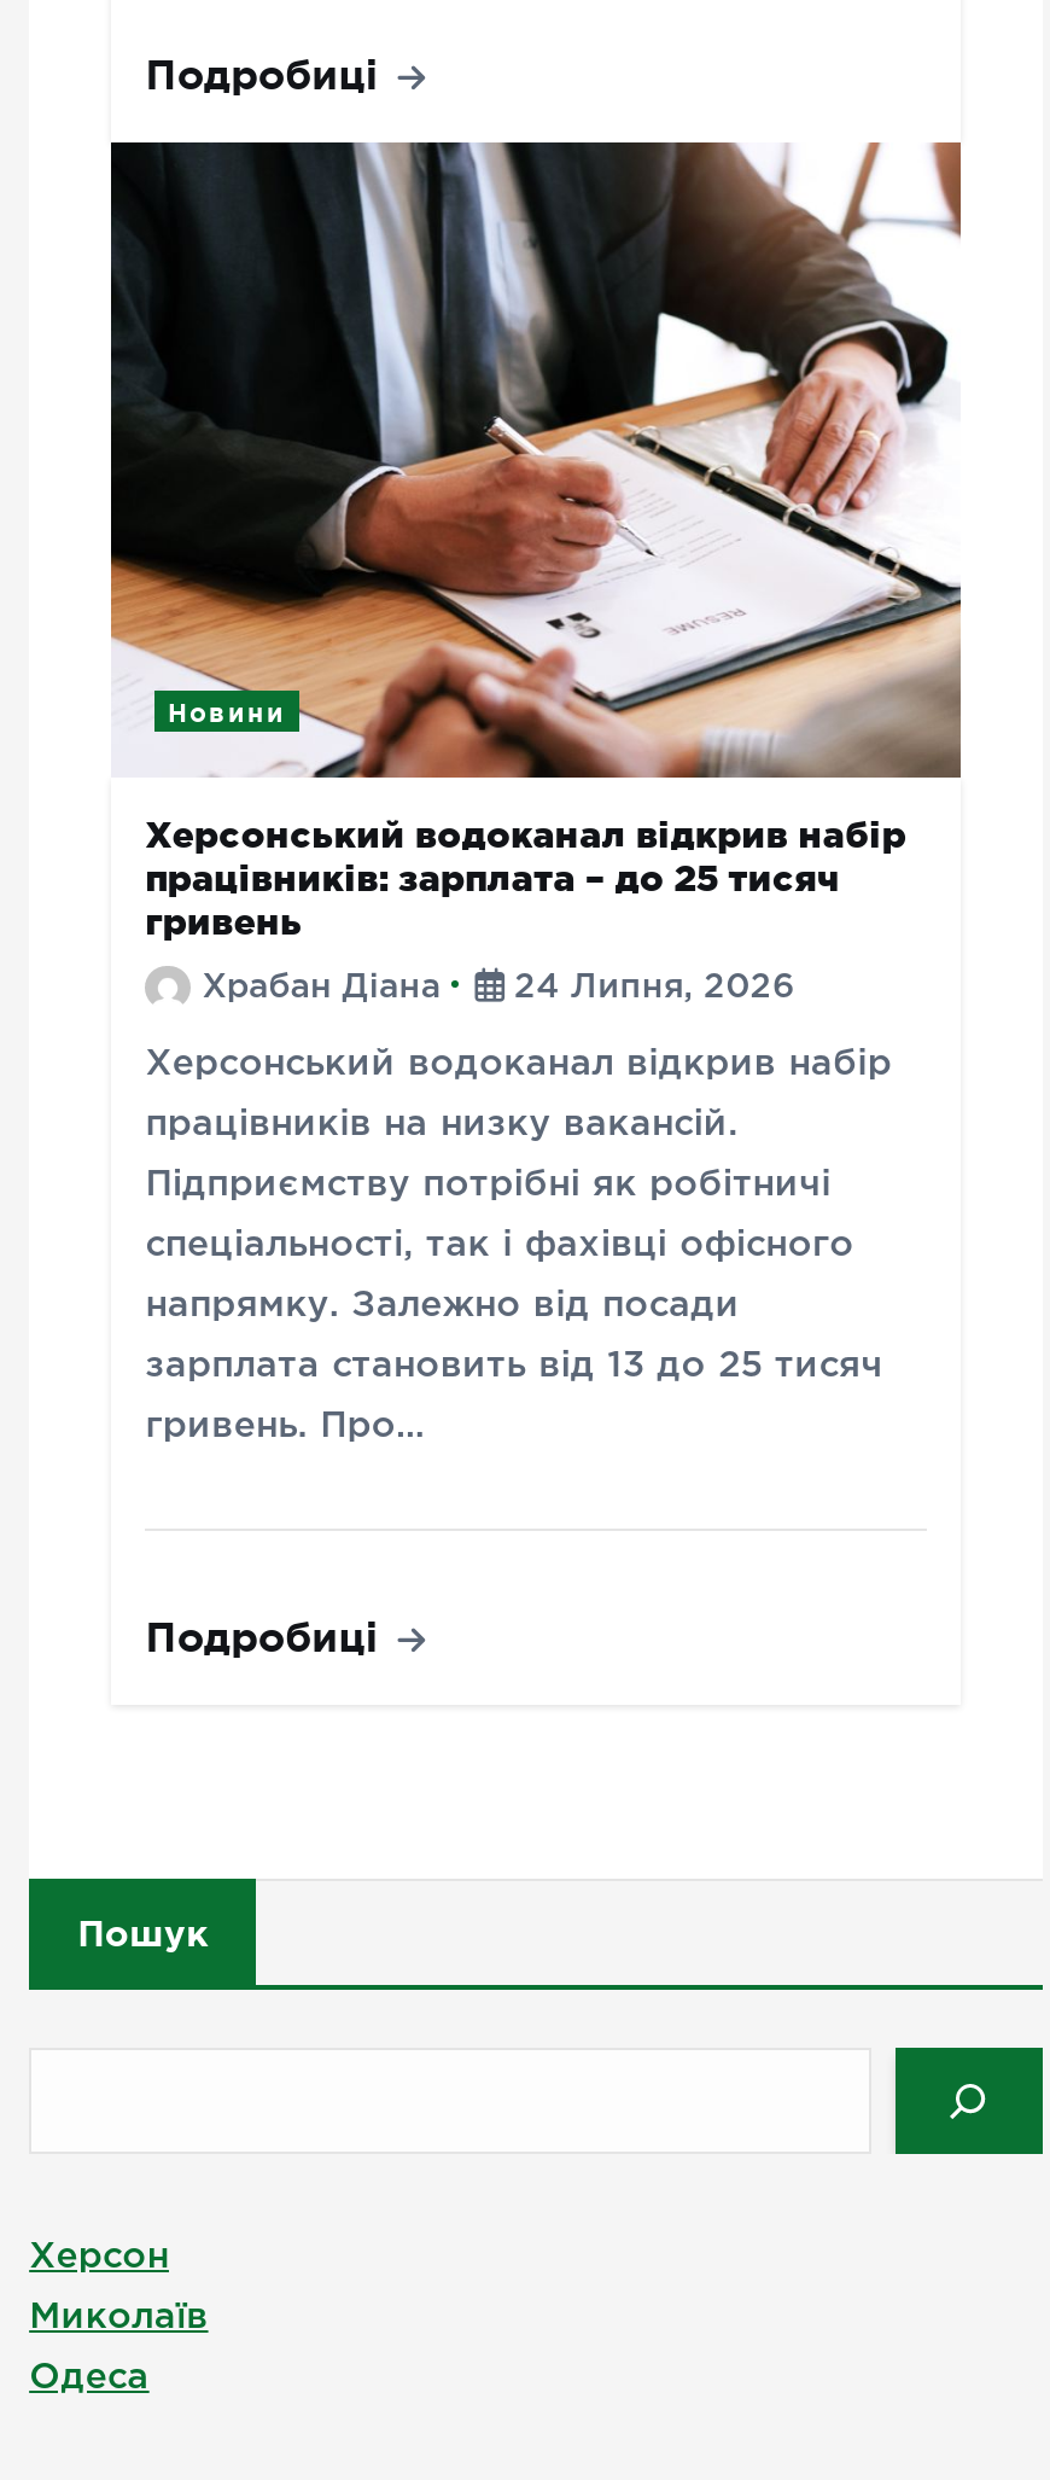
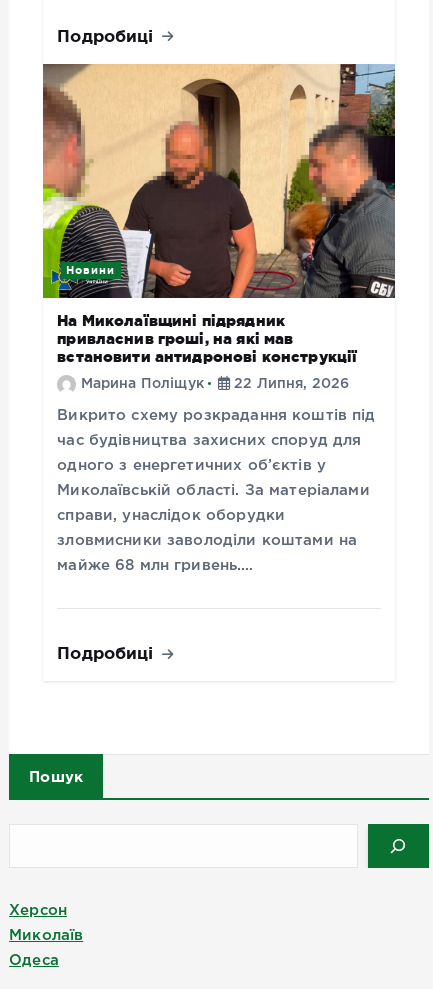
[109,140,963,940] [image] | Херсонський водоканал відкрив набір | працівників: зарплата – до 25 тисяч | гривень -> [42,63,396,365] [image] | На Миколаївщині підрядник | привласнив гроші, на які мав | встановити антидронові конструкції
[202,972,794,1001] Храбан Діана | 24 Липня, 2026 -> [81,378,349,390] Марина Поліщук | 22 Липня, 2026
[145,1047,892,1078] Херсонський водоканал відкрив набір -> [57,409,376,422] Викрито схему розкрадання коштів під
[145,1107,738,1139] працівників на низку вакансій. -> [57,434,361,447] час будівництва захисних споруд для
[145,1168,831,1199] Підприємству потрібні як робітничі -> [57,459,326,472] одного з енергетичних об’єктів у
[145,1228,854,1259] спеціальності, так і фахівці офісного -> [57,484,370,497] Миколаївській області. За матеріалами
[145,1288,740,1320] напрямку. Залежно від посади -> [57,509,285,522] справи, унаслідок оборудки
[145,1349,883,1380] зарплата становить від 13 до 25 тисяч -> [57,534,357,547] зловмисники заволоділи коштами на
[145,1409,425,1440] гривень. Про… -> [57,559,253,572] майже 68 млн гривень.…

